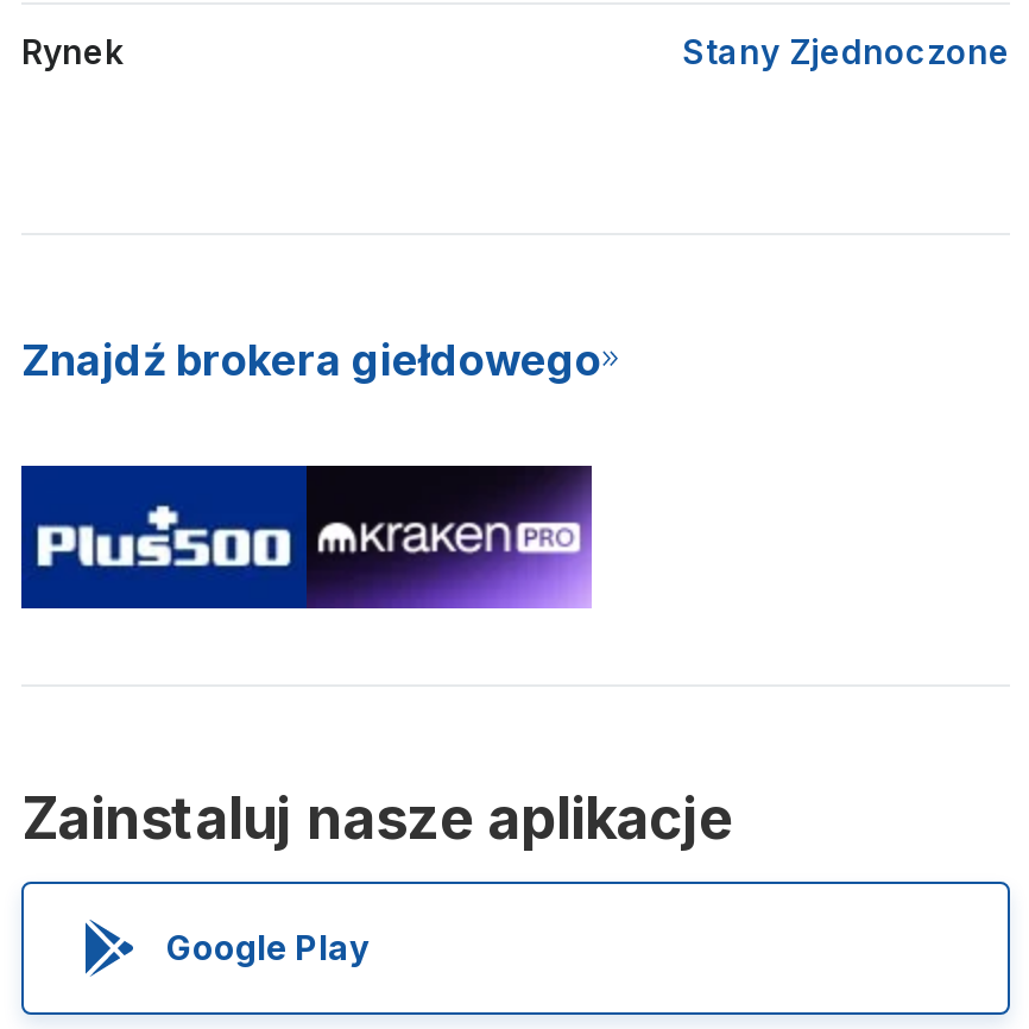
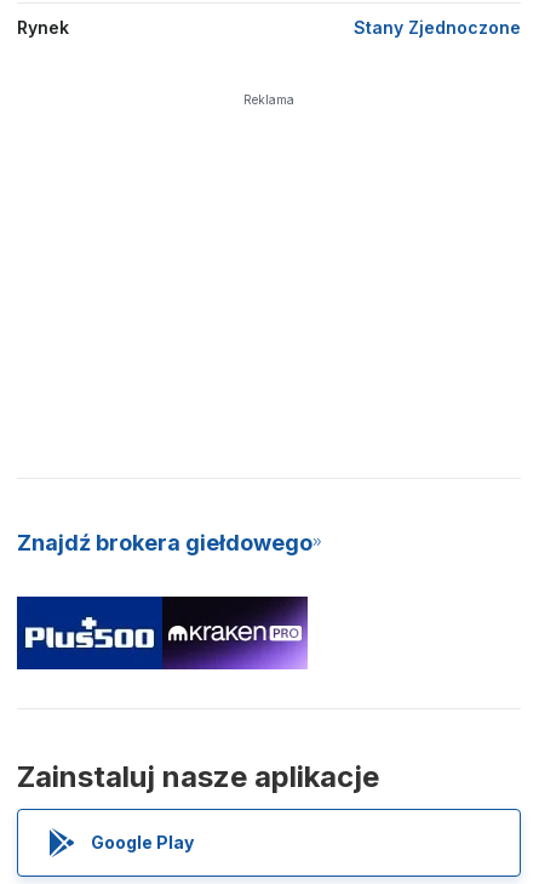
none -> [243,92,294,106] Reklama

